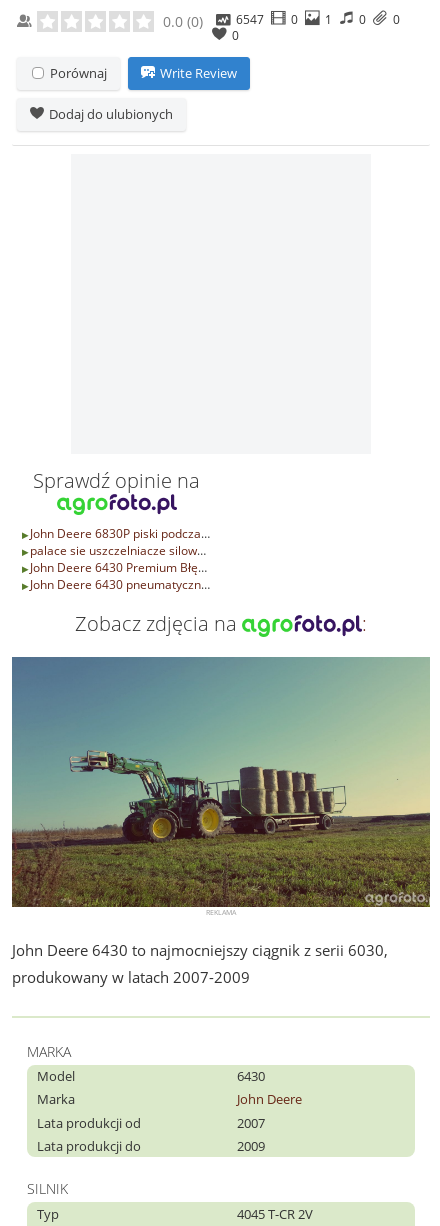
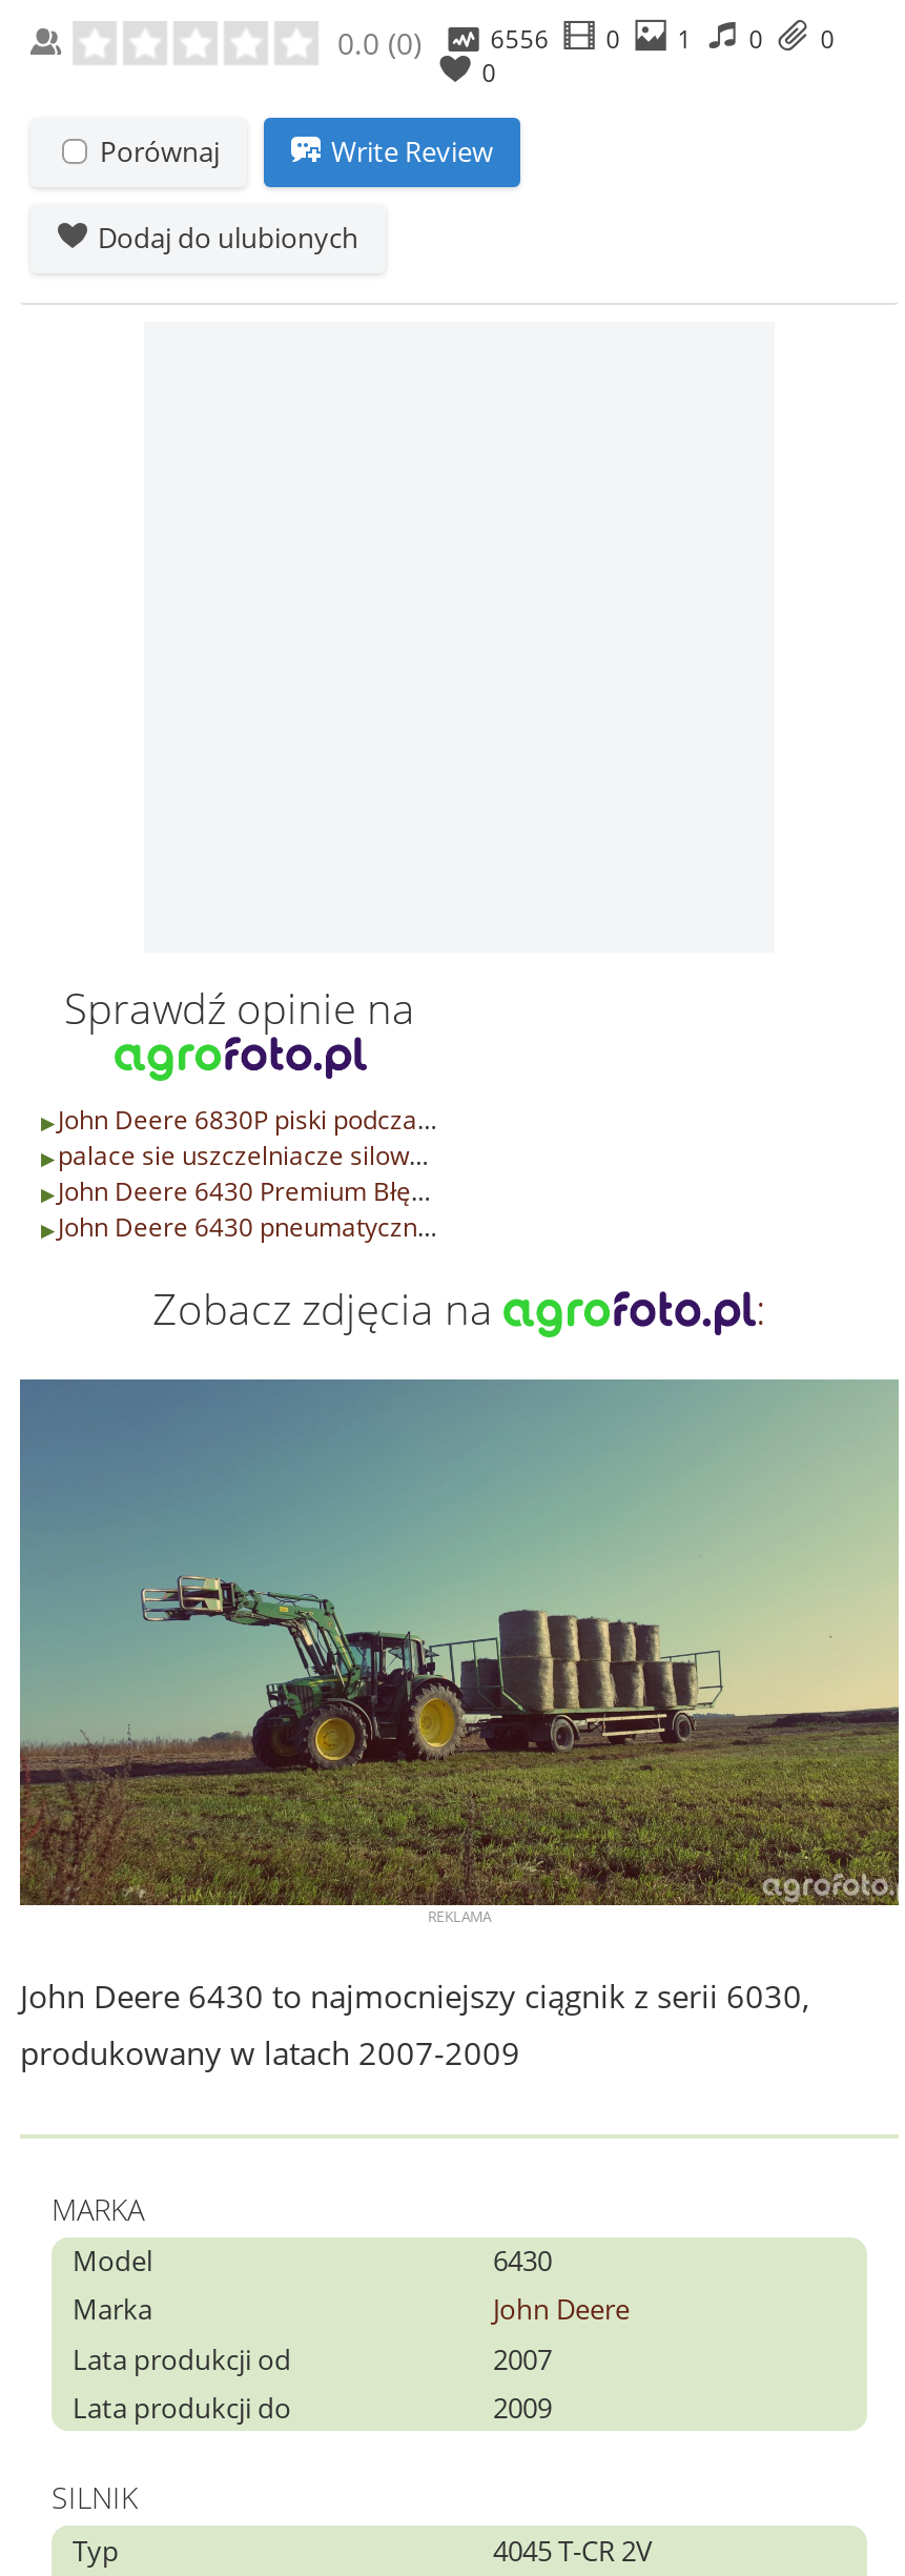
[236,10,400,26] 6547 0 1 0 0 -> [490,20,835,54] 6556 0 1 0 0

